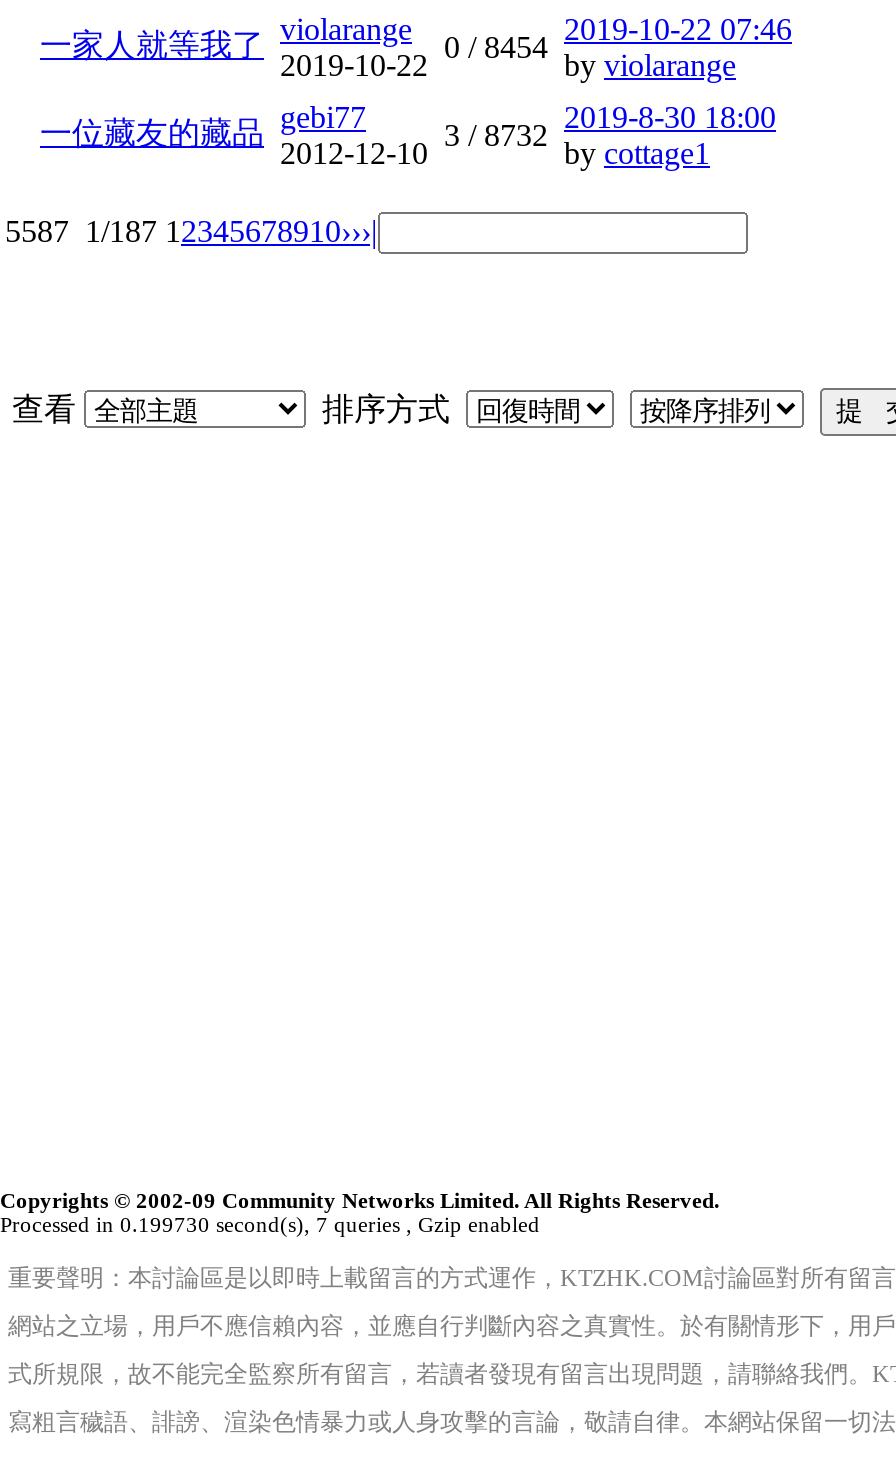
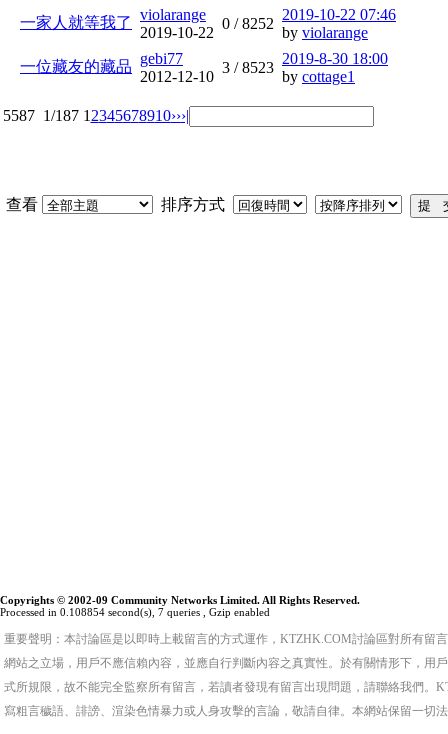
[40,12,548,64] 一家人就等我了 violarange 0 / 8454 -> [20,6,274,32] 一家人就等我了 violarange 0 / 8252
[444,118,548,152] 3 / 8732 -> [222,59,274,76] 3 / 8523
[0,1212,540,1236] Processed in 0.199730 second(s), 7 queries , Gzip enabled -> [0,606,270,618] Processed in 0.108854 second(s), 7 queries , Gzip enabled

